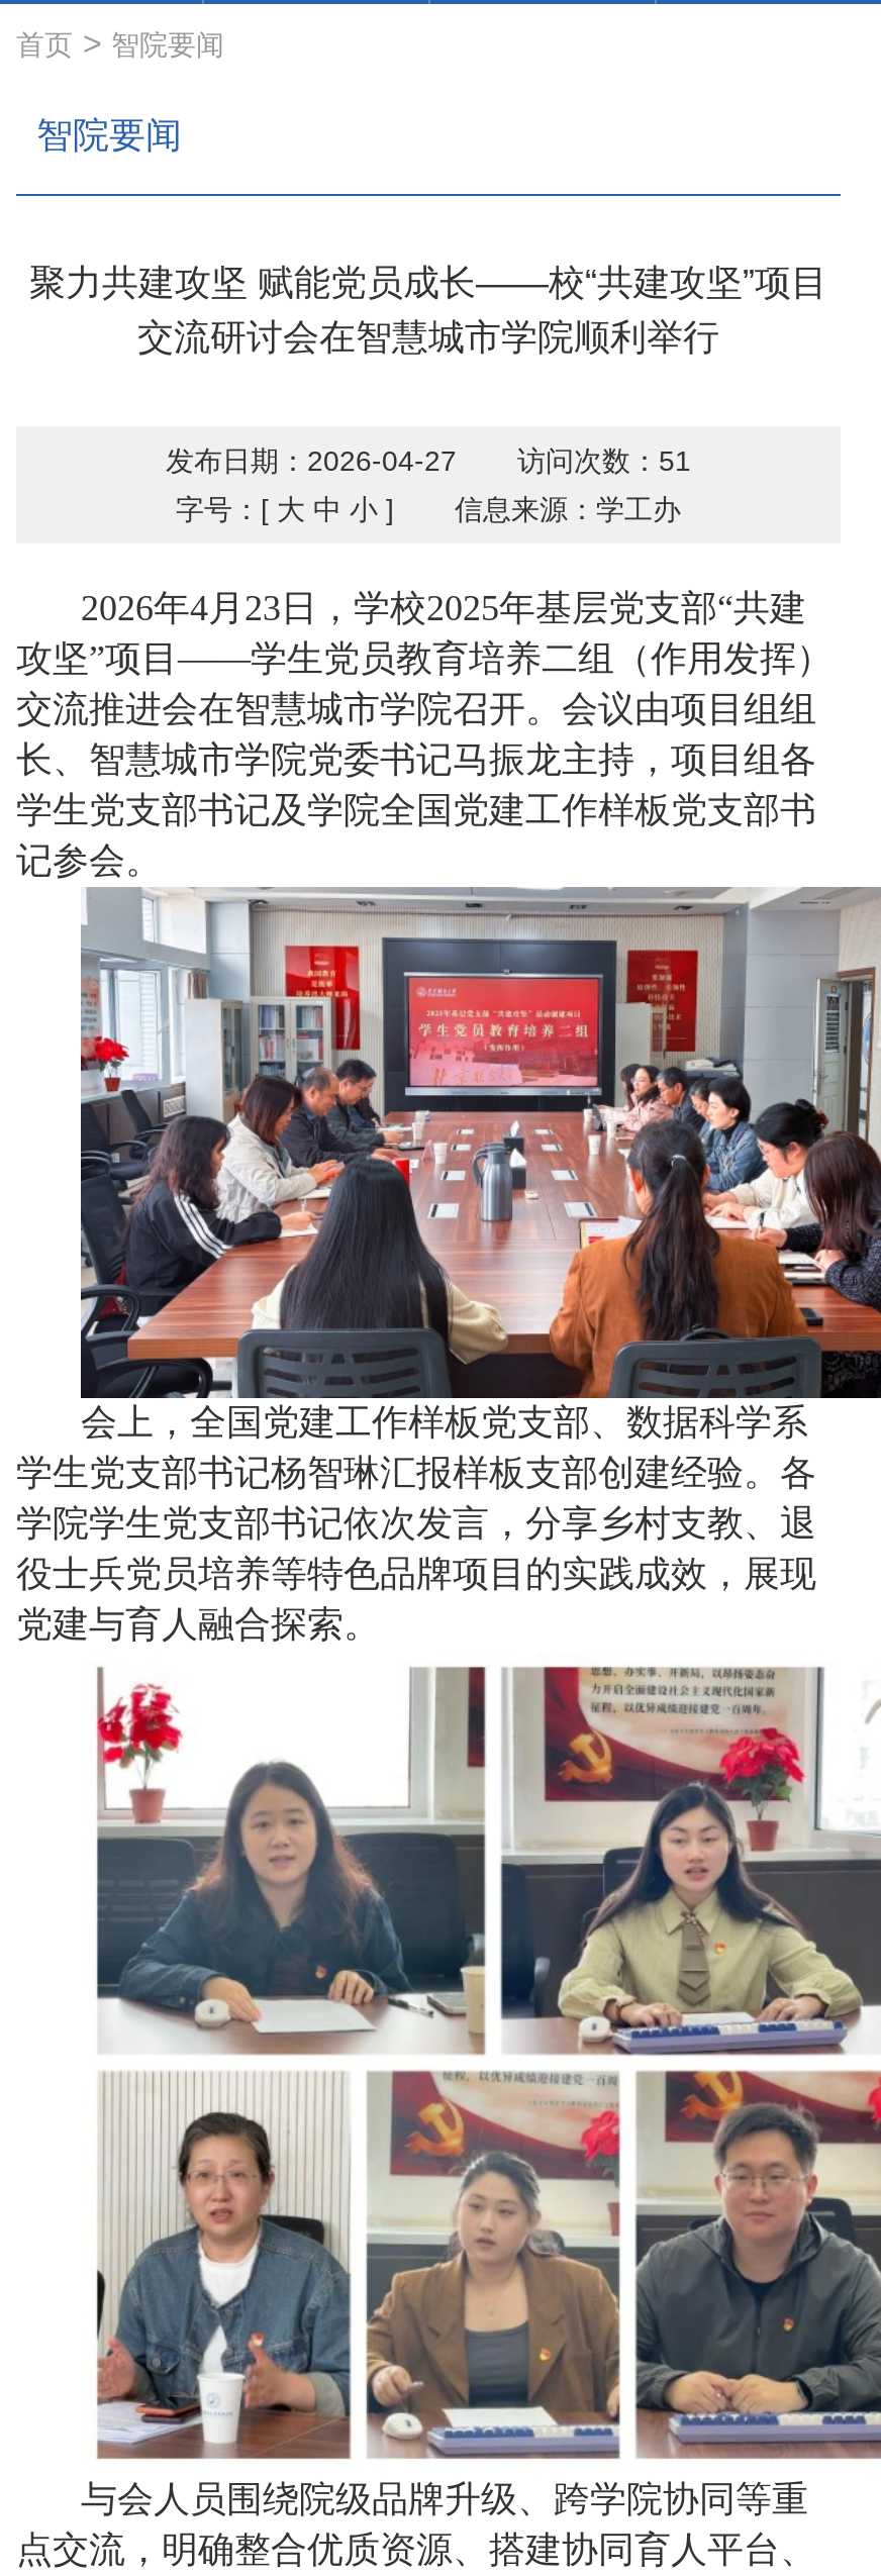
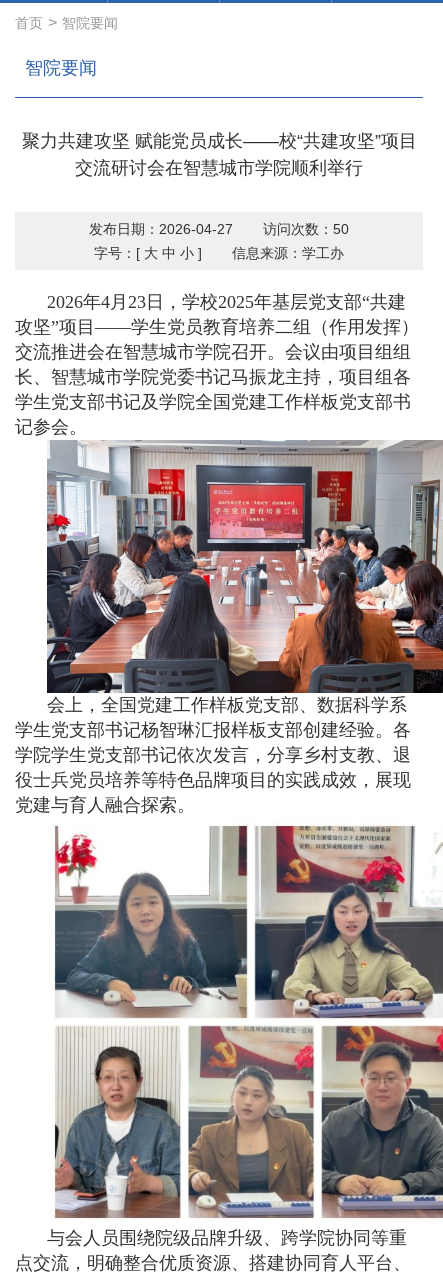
[166,444,691,476] 发布日期：2026-04-27 访问次数：51 -> [89,221,349,237] 发布日期：2026-04-27 访问次数：50

